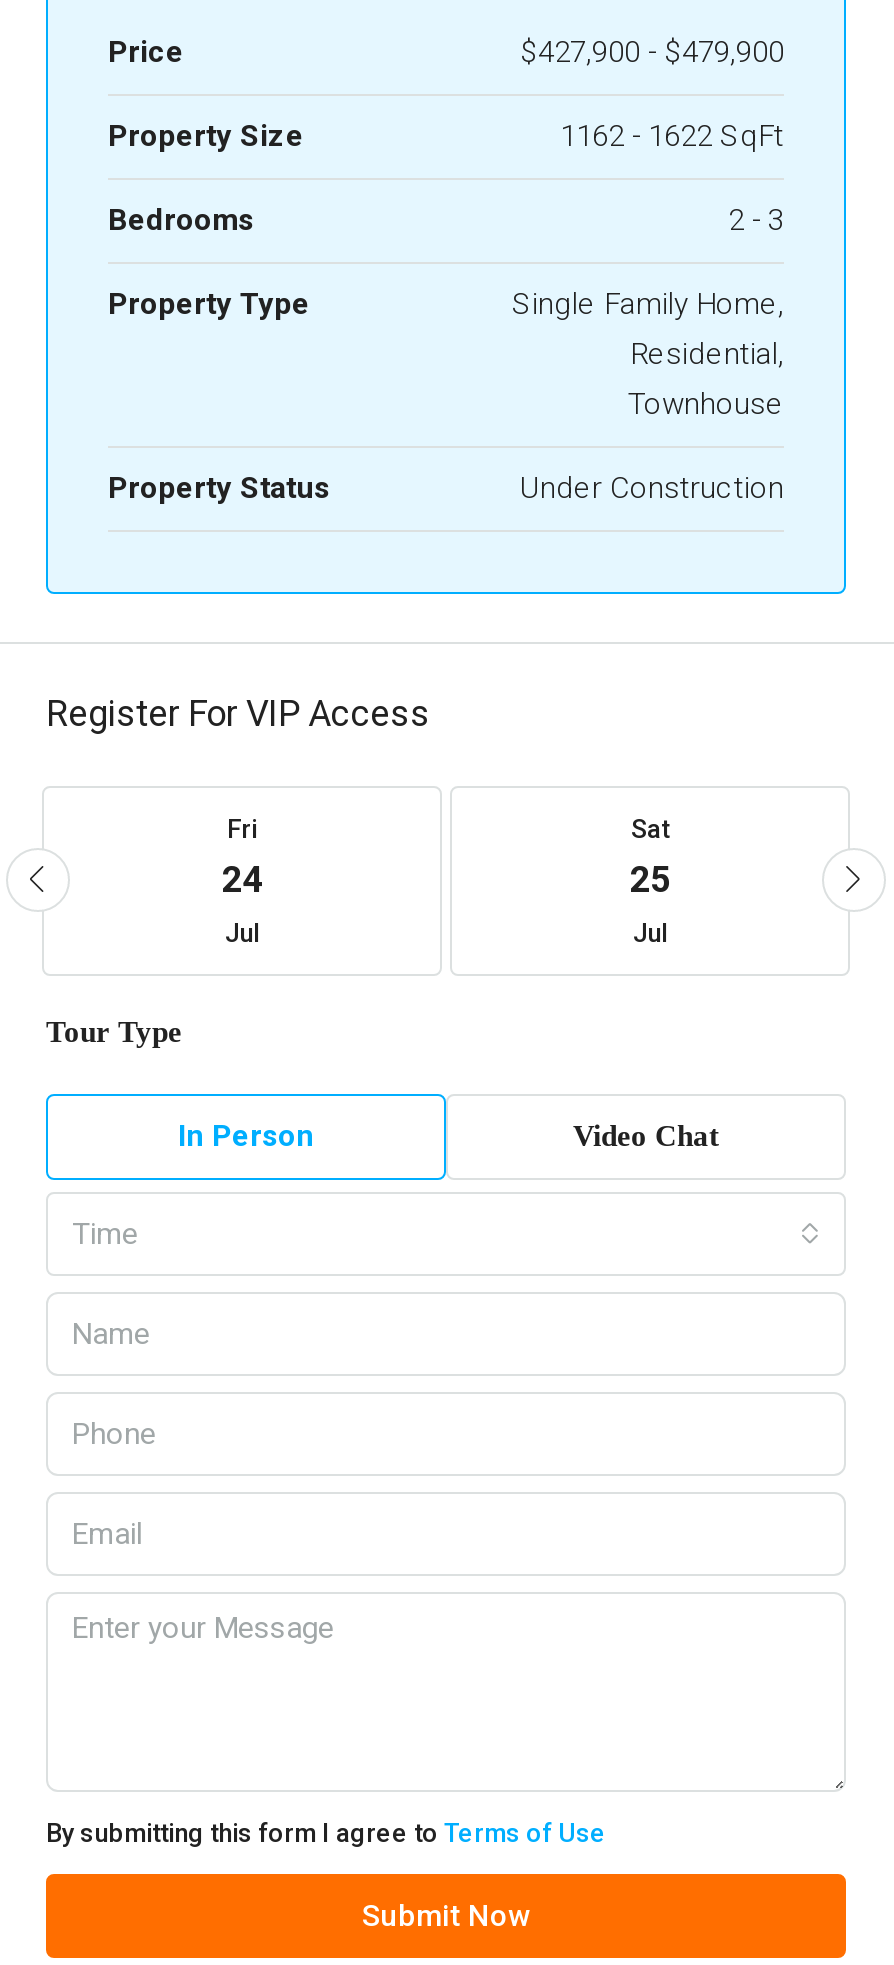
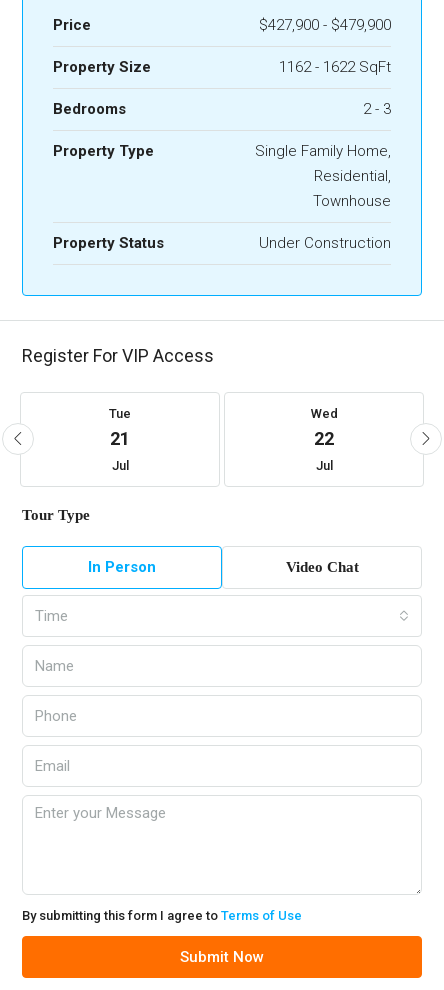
[222,814,262,900] Fri | 24 -> [109,406,131,449] Tue | 21
[630,814,670,900] Sat | 25 -> [310,406,337,449] Wed | 22

